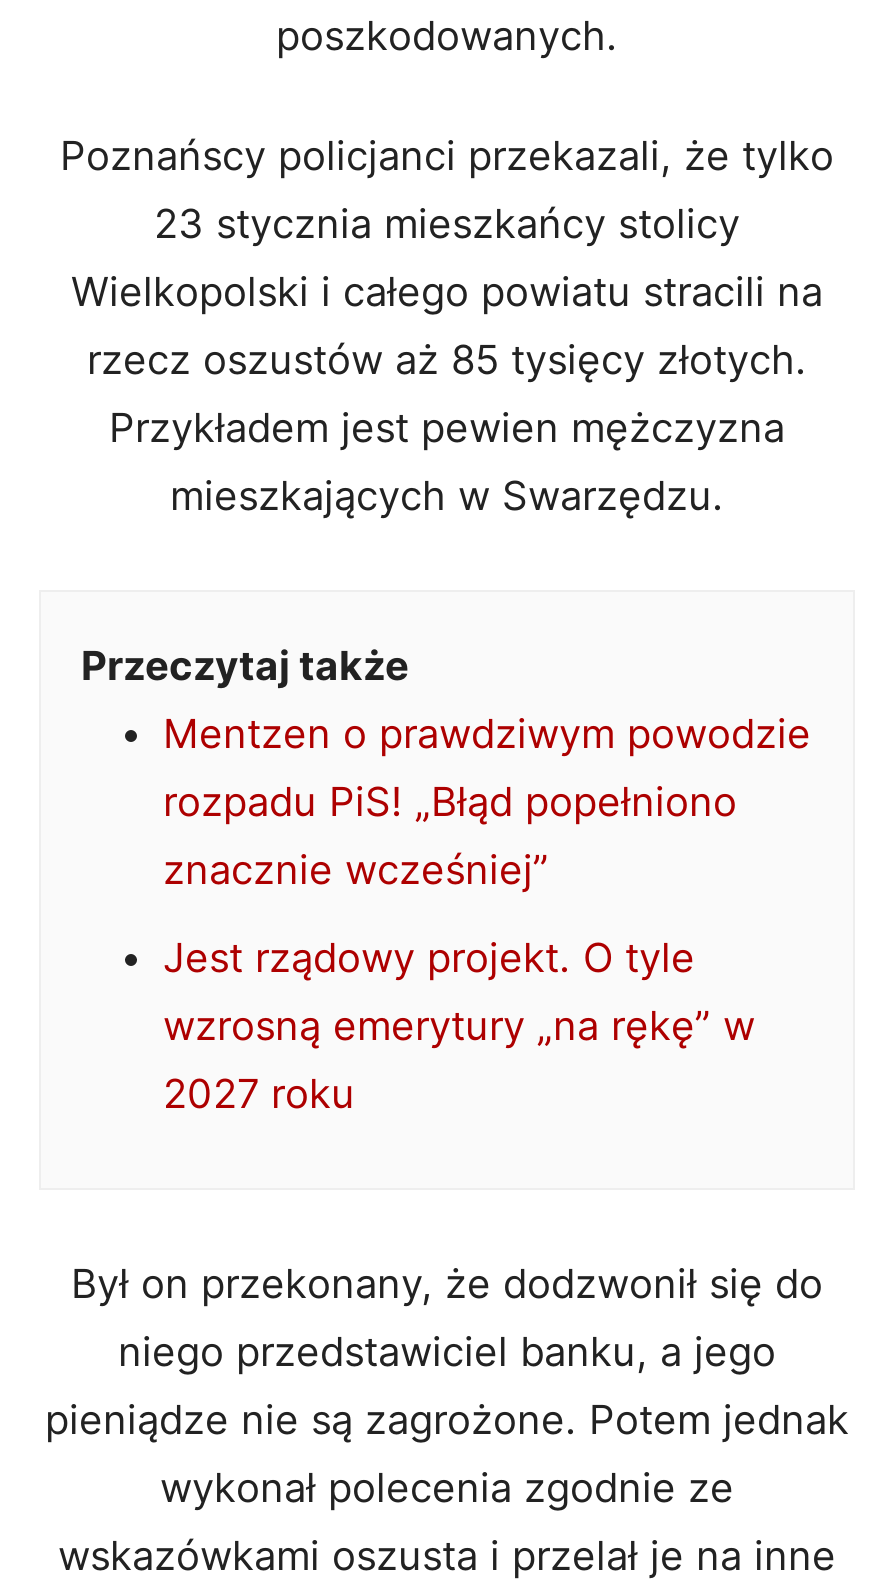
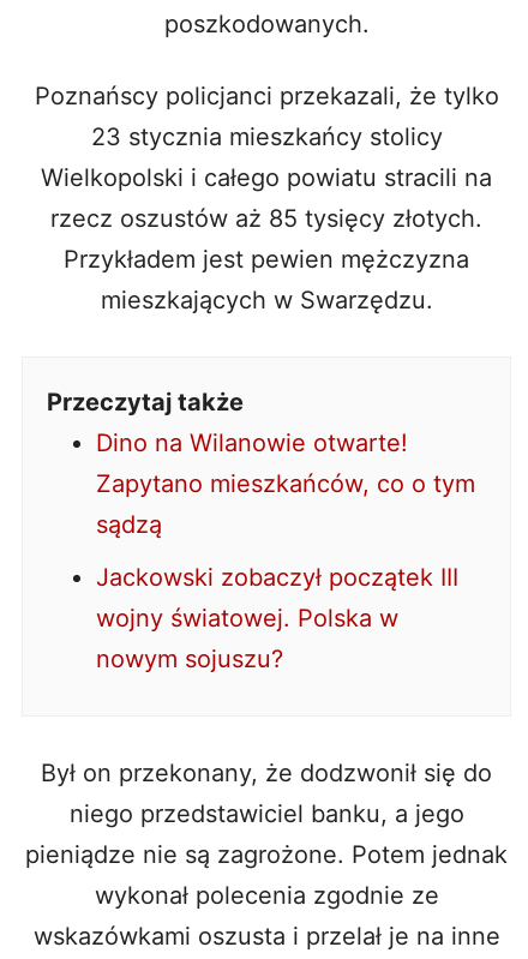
[163,709,811,893] Mentzen o prawdziwym powodzie | rozpadu PiS! „Błąd popełniono | znacznie wcześniej” -> [96,428,475,538] Dino na Wilanowie otwarte! | Zapytano mieszkańców, co o tym | sądzą
[163,933,755,1117] Jest rządowy projekt. O tyle | wzrosną emerytury „na rękę” w | 2027 roku -> [96,562,458,673] Jackowski zobaczył początek III | wojny światowej. Polska w | nowym sojuszu?

